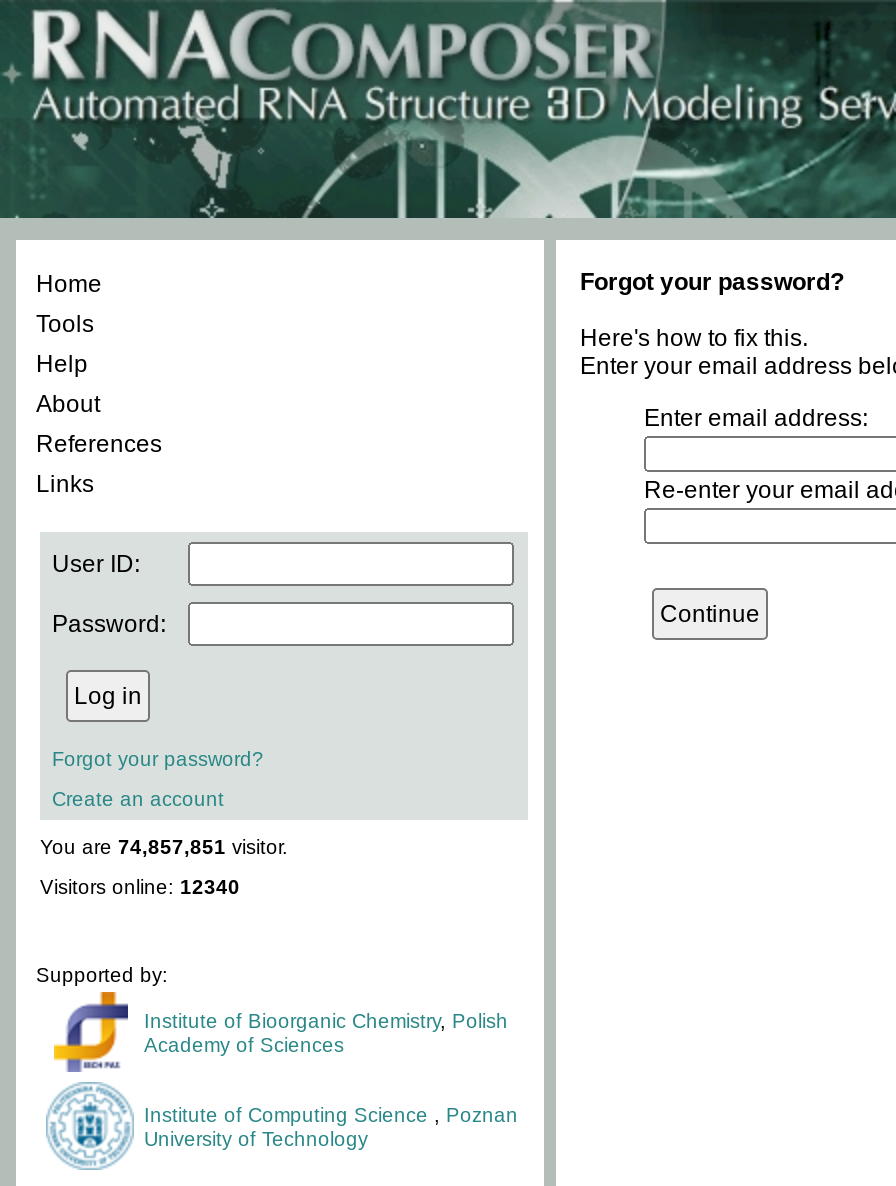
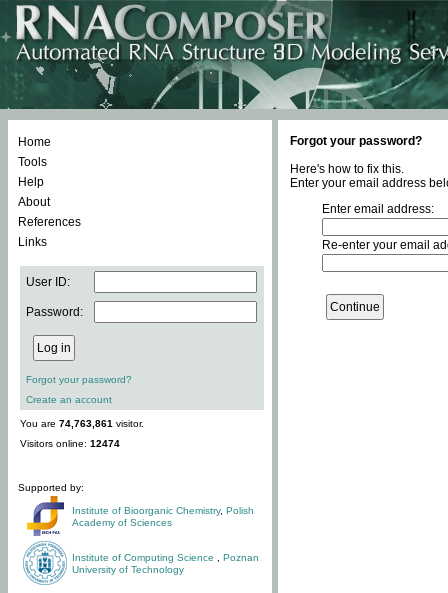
[40,836,288,858] You are 74,857,851 visitor. -> [20,418,144,429] You are 74,763,861 visitor.
[40,876,240,898] Visitors online: 12340 -> [20,438,120,449] Visitors online: 12474

